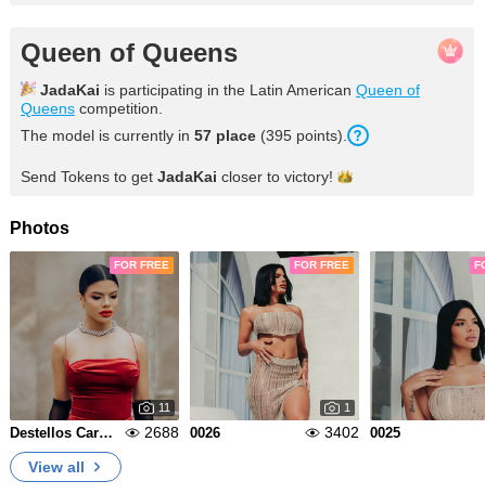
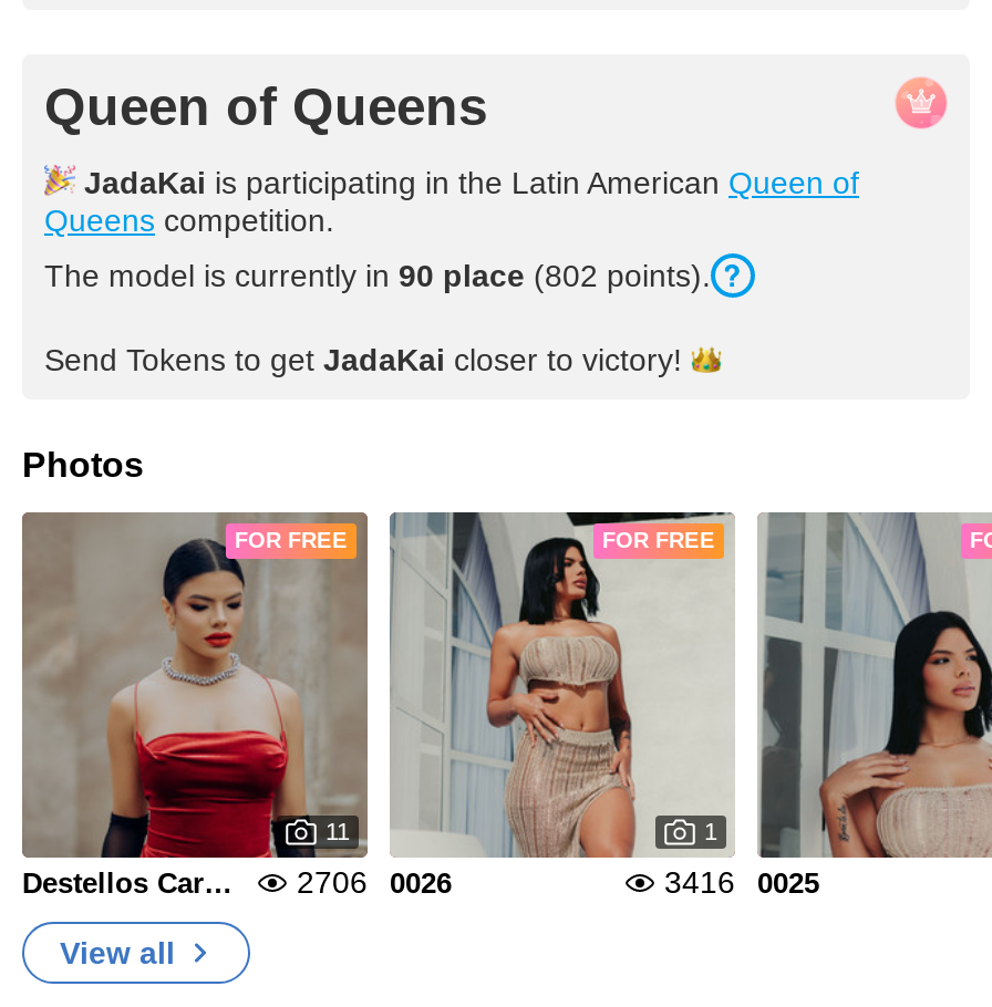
[21,127,347,144] The model is currently in 57 place (395 points). -> [44,258,711,293] The model is currently in 90 place (802 points).
[144,424,179,441] 2688 -> [297,864,368,900] 2706
[324,424,400,441] 3402 0025 -> [664,864,819,900] 3416 0025

